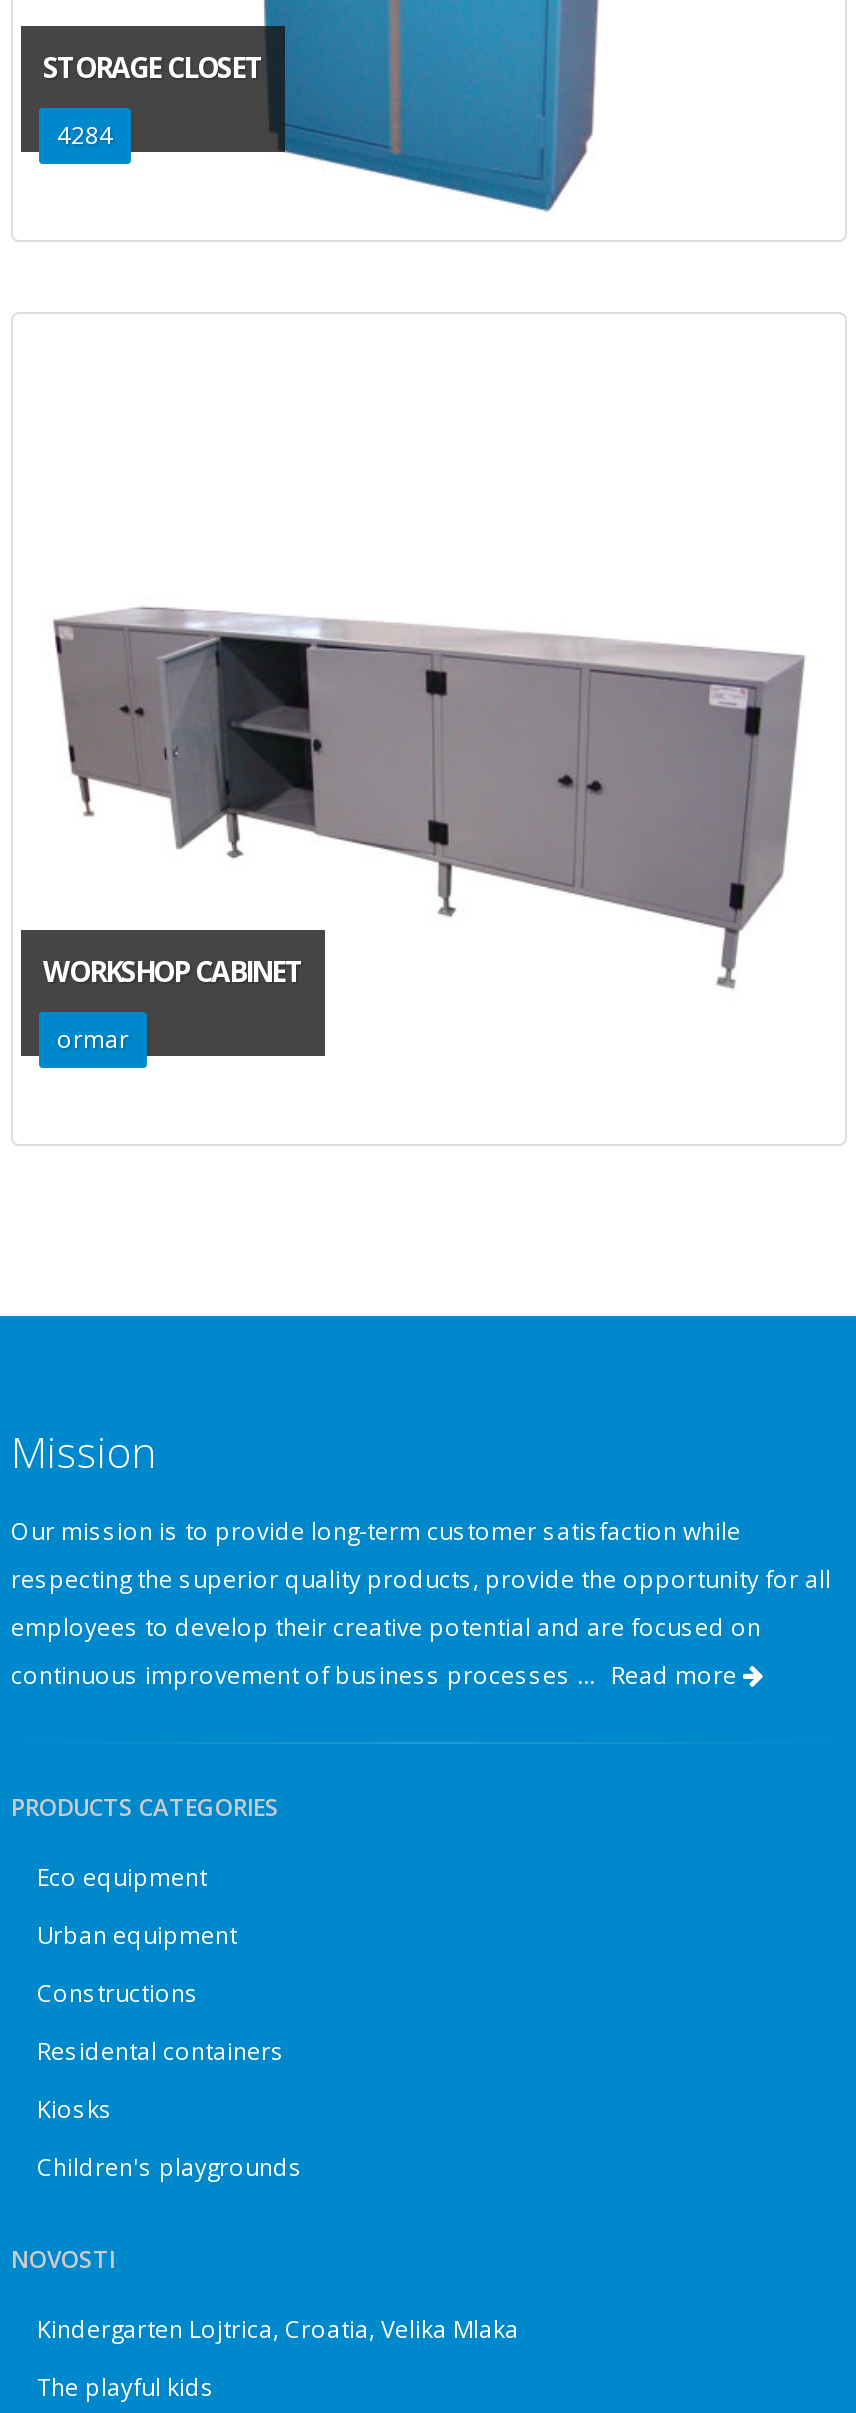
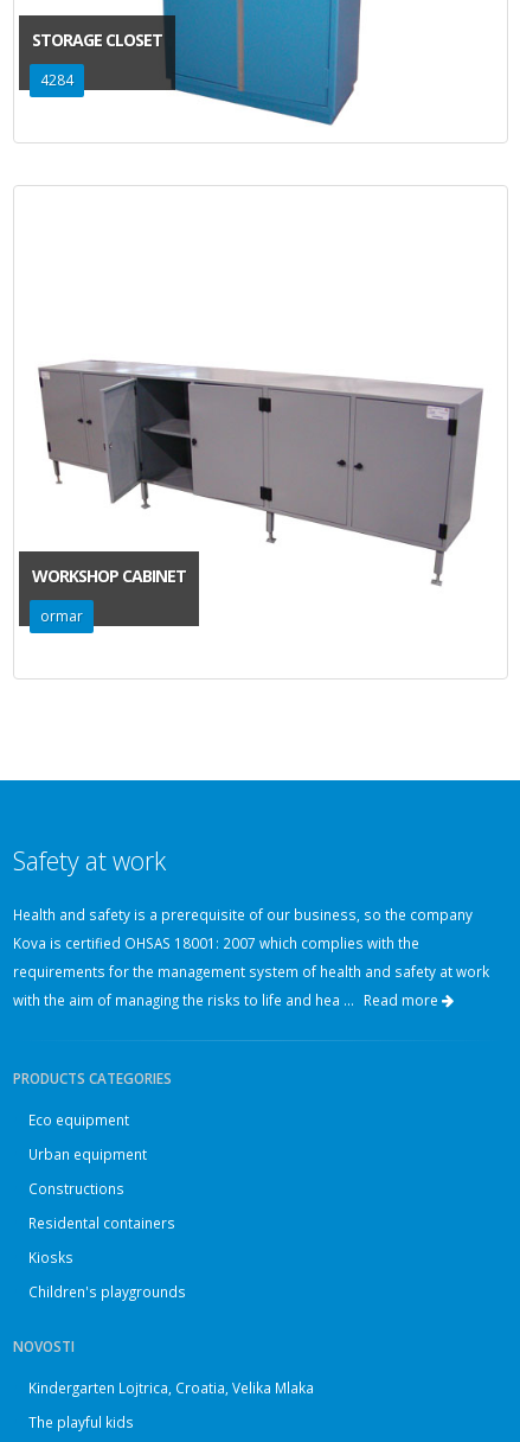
[11,1422,157,1480] Mission -> [13,843,166,878] Safety at work
[11,1514,741,1546] Our mission is to provide long-term customer satisfaction while -> [13,905,473,924] Health and safety is a prerequisite of our business, so the company
[11,1562,831,1594] respecting the superior quality products, provide the opportunity for all -> [13,933,419,952] Kova is certified OHSAS 18001: 2007 which complies with the
[11,1610,761,1642] employees to develop their creative potential and are focused on -> [13,962,489,981] requirements for the management system of health and safety at work
[11,1658,743,1692] continuous improvement of business processes ... Read more -> [13,990,442,1010] with the aim of managing the risks to life and hea ... Read more

